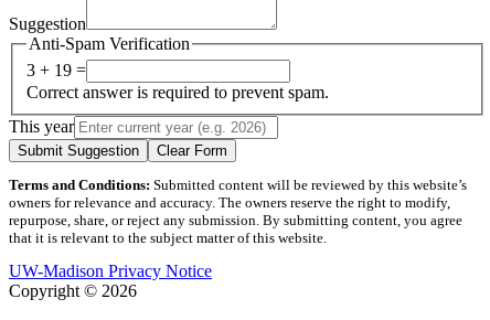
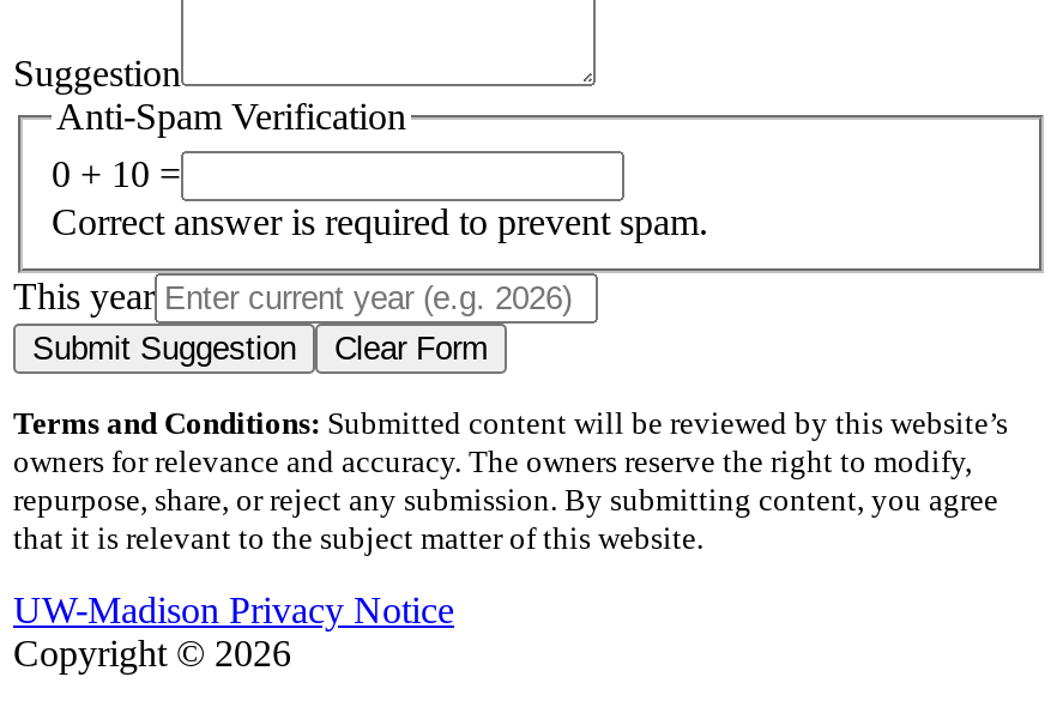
[26,61,86,80] 3 + 19 = -> [52,154,181,195] 0 + 10 =

